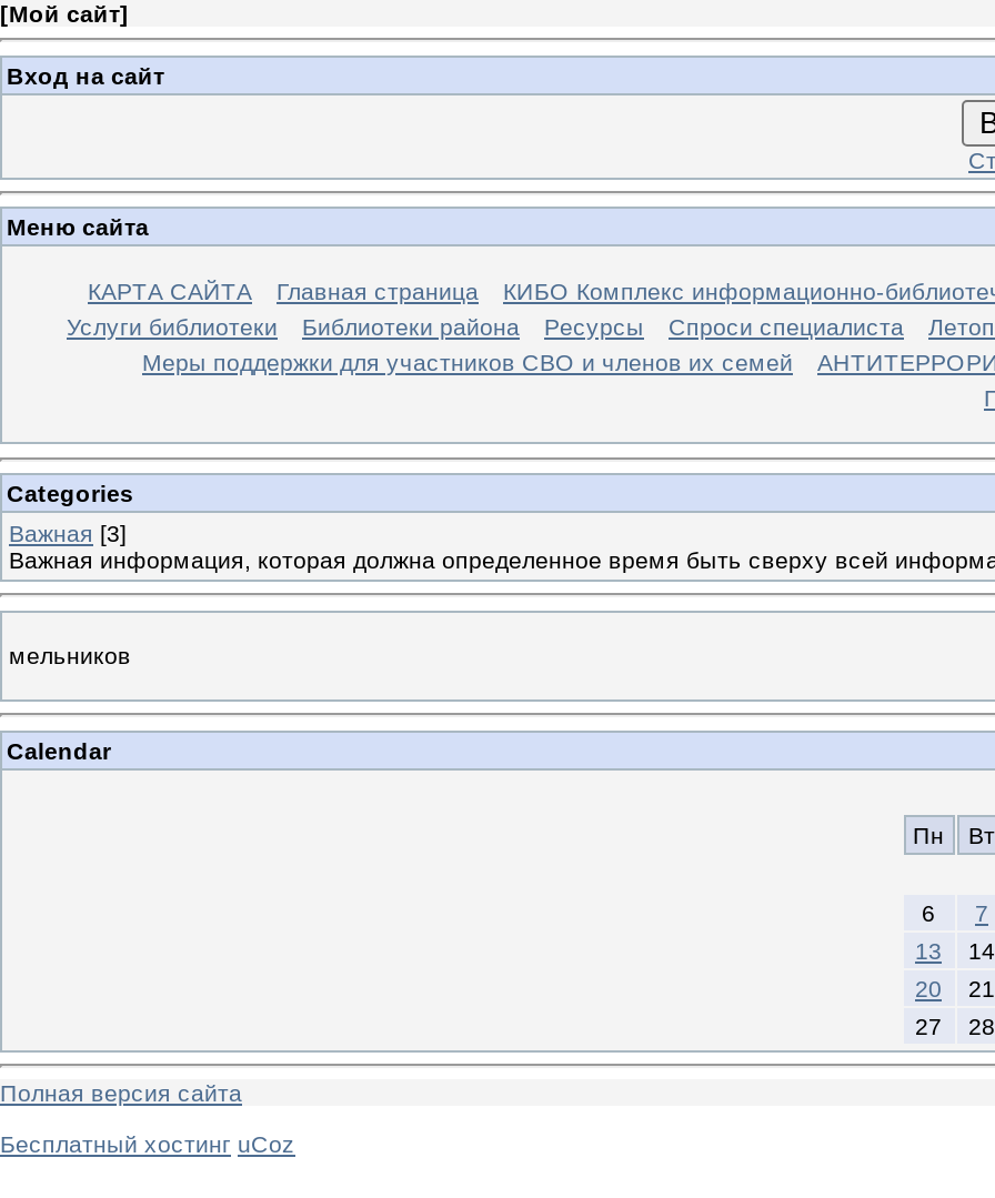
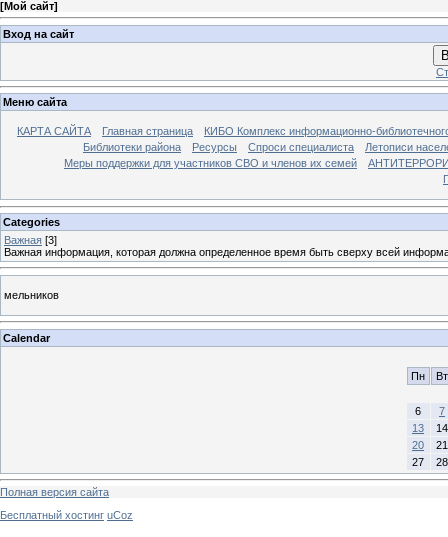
[67,314,278,340] Услуги библиотеки -> none

